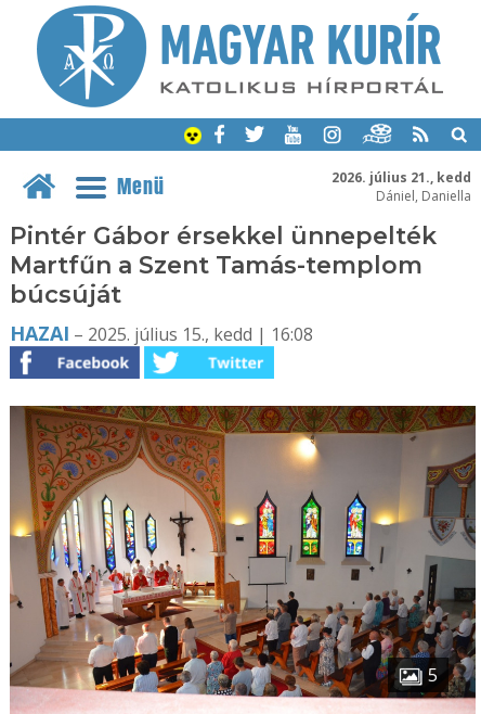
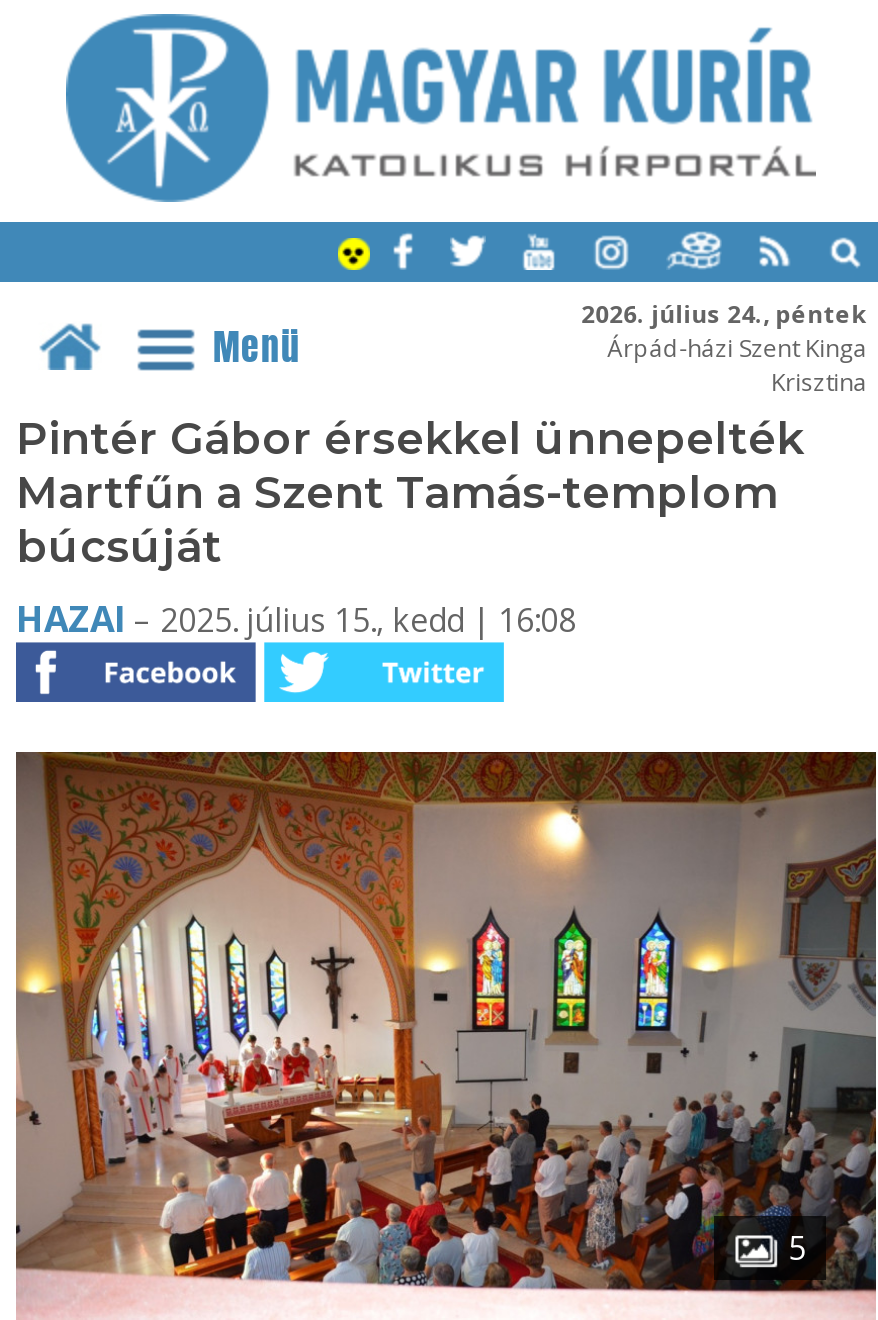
[331,168,471,205] 2026. július 21., kedd | Dániel, Daniella -> [581,296,867,398] 2026. július 24., péntek | Árpád-házi Szent Kinga | Krisztina

